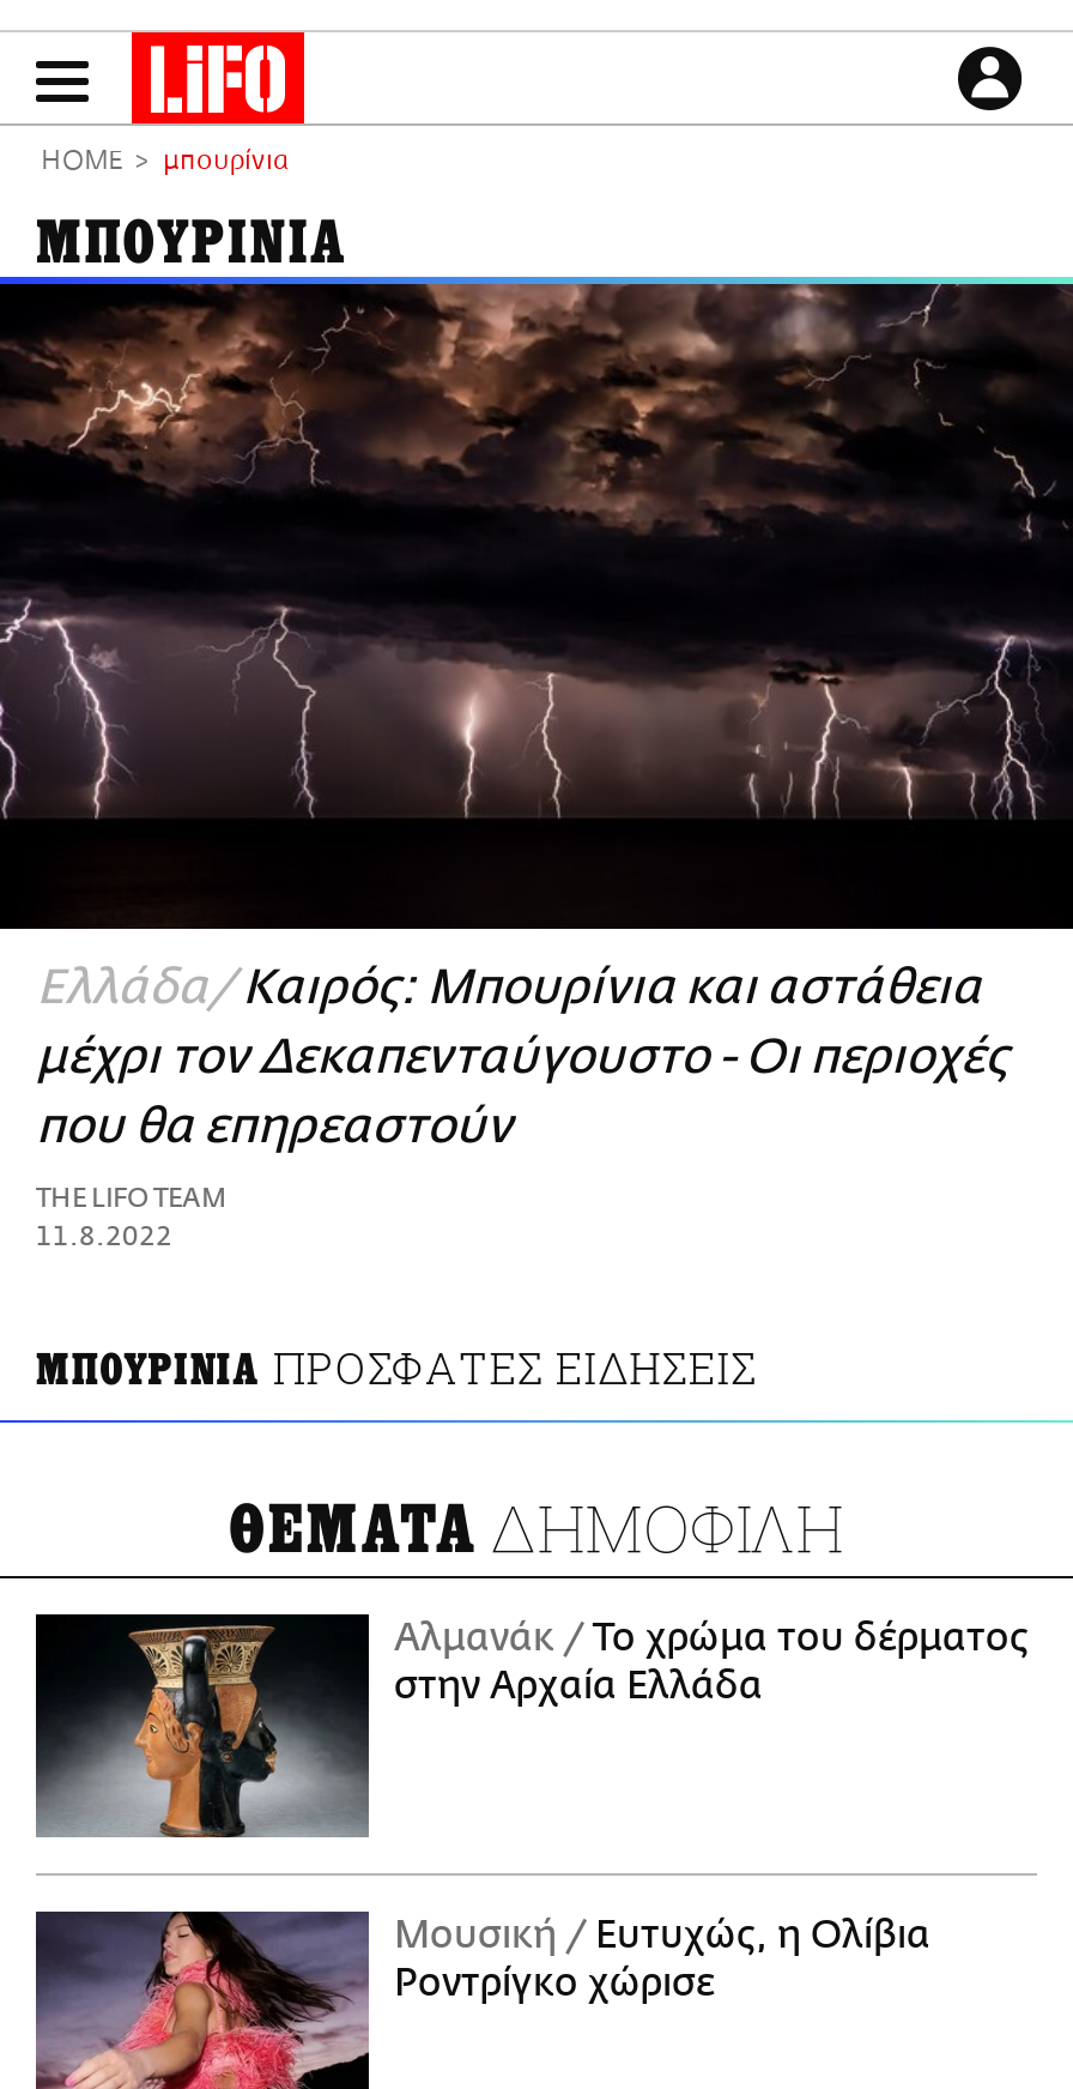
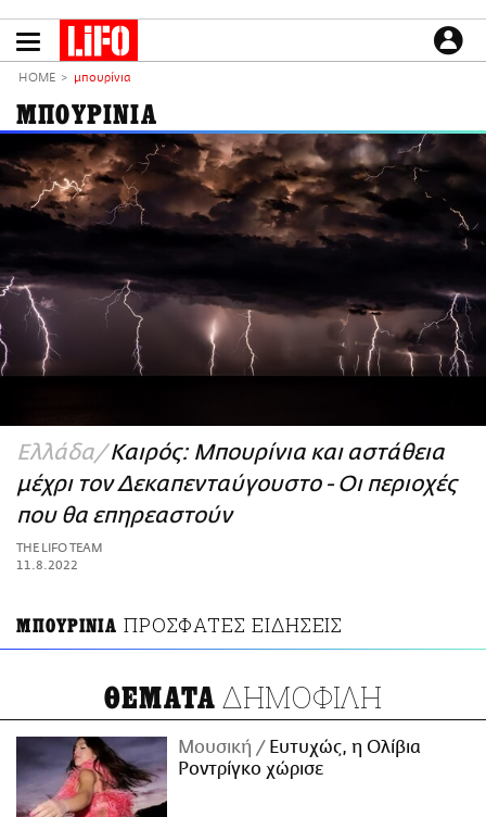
[36,1612,1028,1840] [image] | Αλμανάκ Το χρώμα του δέρματος | στην Αρχαία Ελλάδα -> none

